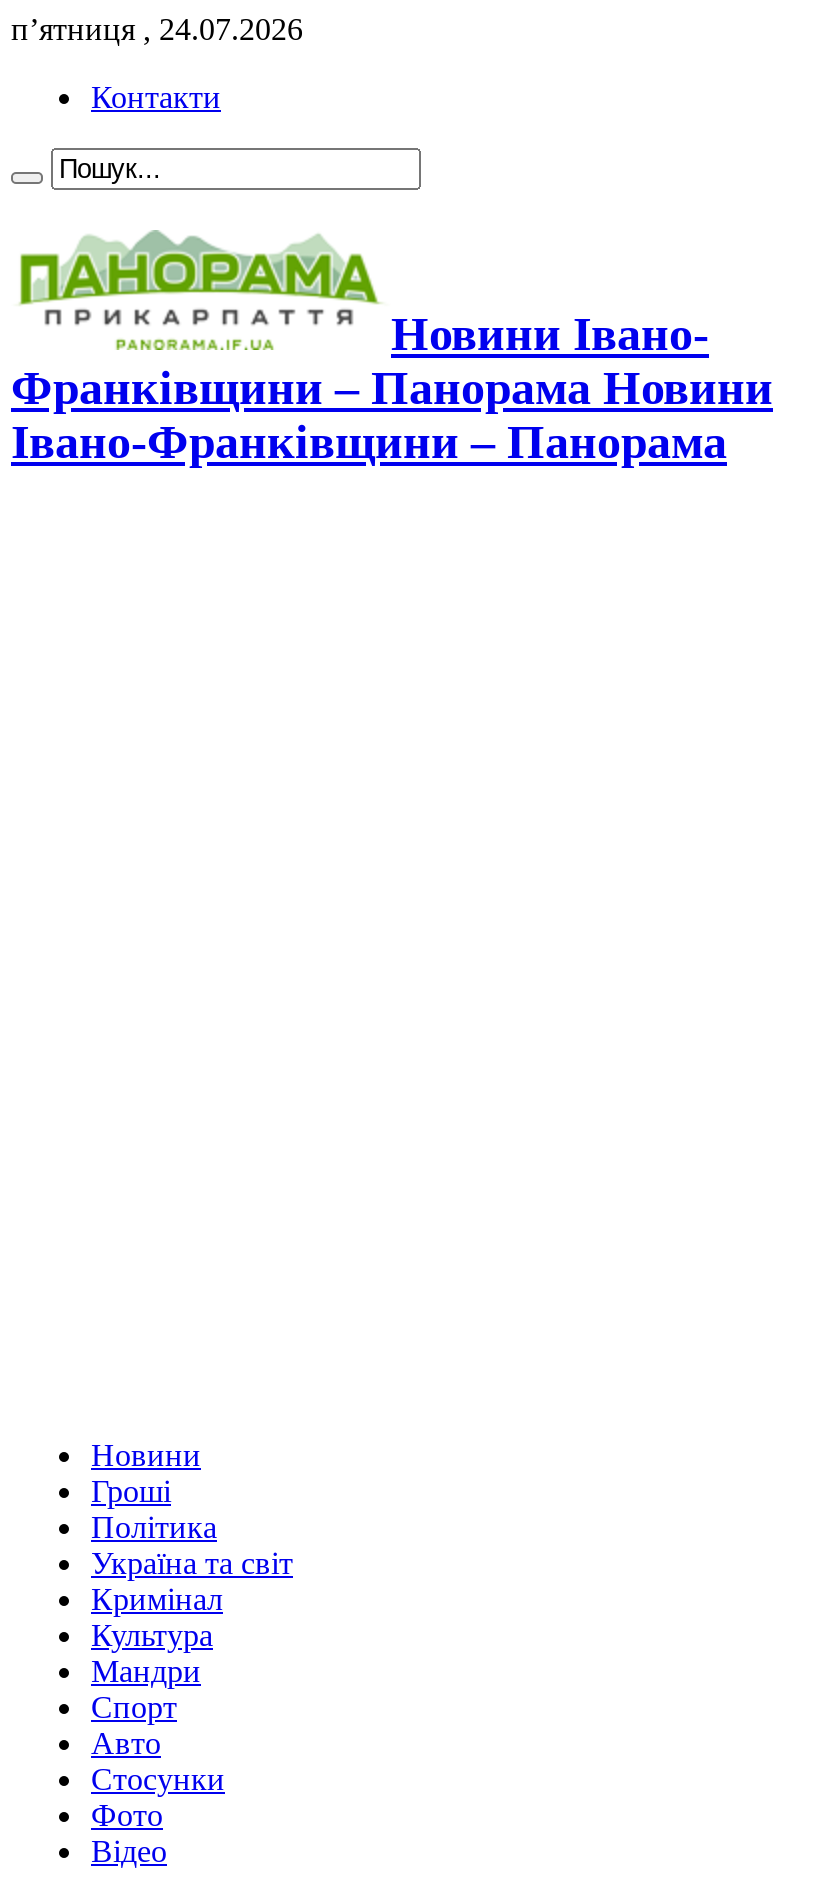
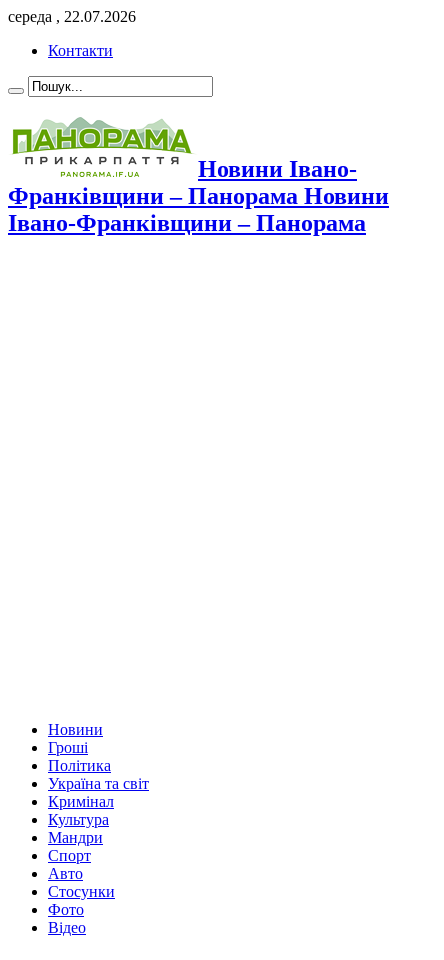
[11,12,303,46] п’ятниця , 24.07.2026 -> [8,8,136,25] середа , 22.07.2026

